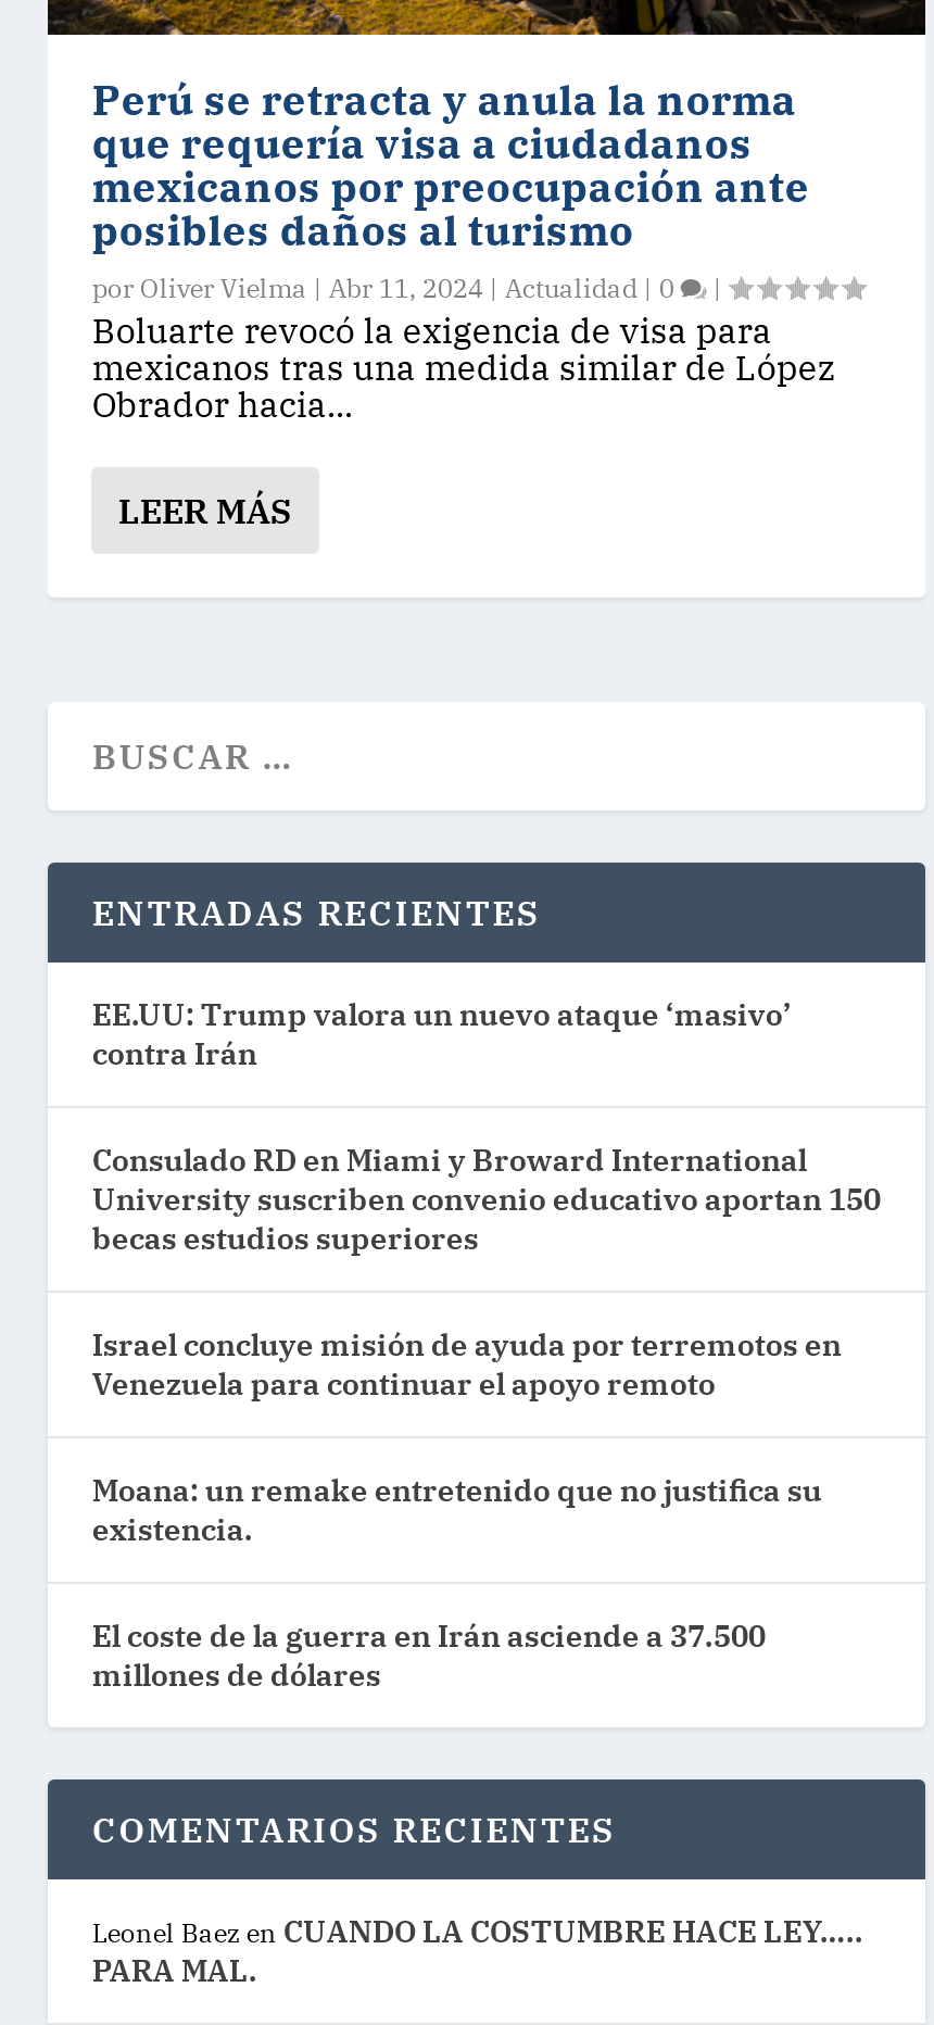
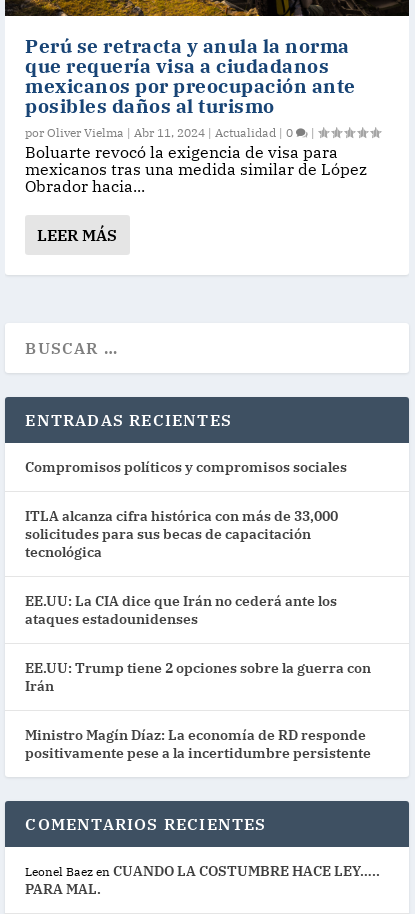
[92,995,792,1073] EE.UU: Trump valora un nuevo ataque ‘masivo’ | contra Irán -> [25,458,347,476] Compromisos políticos y compromisos sociales
[92,1140,881,1258] Consulado RD en Miami y Broward International | University suscriben convenio educativo aportan 150 | becas estudios superiores -> [25,507,338,561] ITLA alcanza cifra histórica con más de 33,000 | solicitudes para sus becas de capacitación | tecnológica
[92,1325,841,1403] Israel concluye misión de ayuda por terremotos en | Venezuela para continuar el apoyo remoto -> [25,592,337,628] EE.UU: La CIA dice que Irán no cederá ante los | ataques estadounidenses
[92,1471,822,1549] Moana: un remake entretenido que no justifica su | existencia. -> [25,659,371,695] EE.UU: Trump tiene 2 opciones sobre la guerra con | Irán
[92,1616,765,1695] El coste de la guerra en Irán asciende a 37.500 | millones de dólares -> [25,726,371,762] Ministro Magín Díaz: La economía de RD responde | positivamente pese a la incertidumbre persistente

